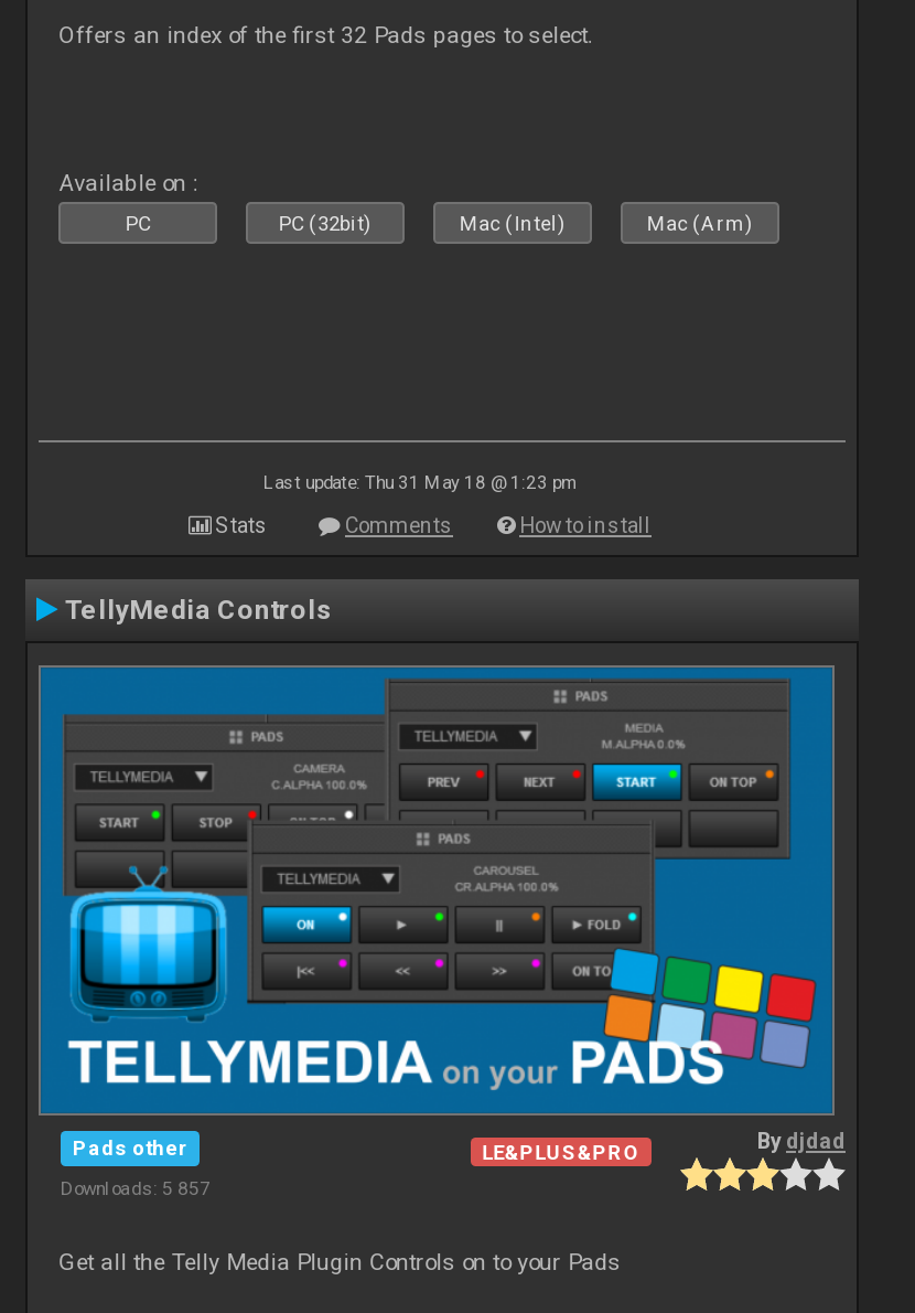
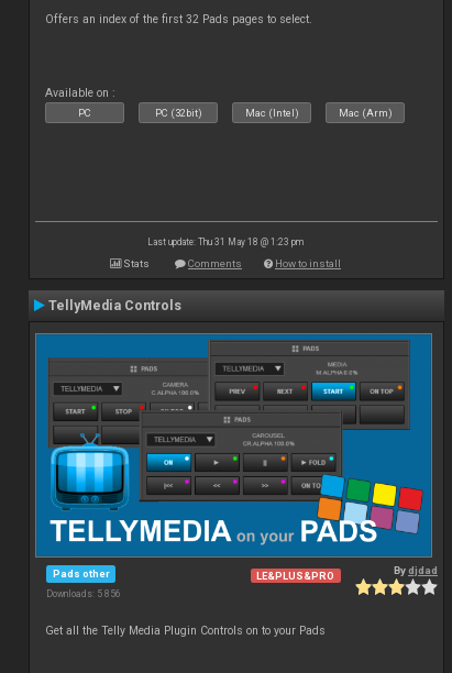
[61,1177,211,1199] Downloads: 5 857 -> [46,588,121,599] Downloads: 5 856

